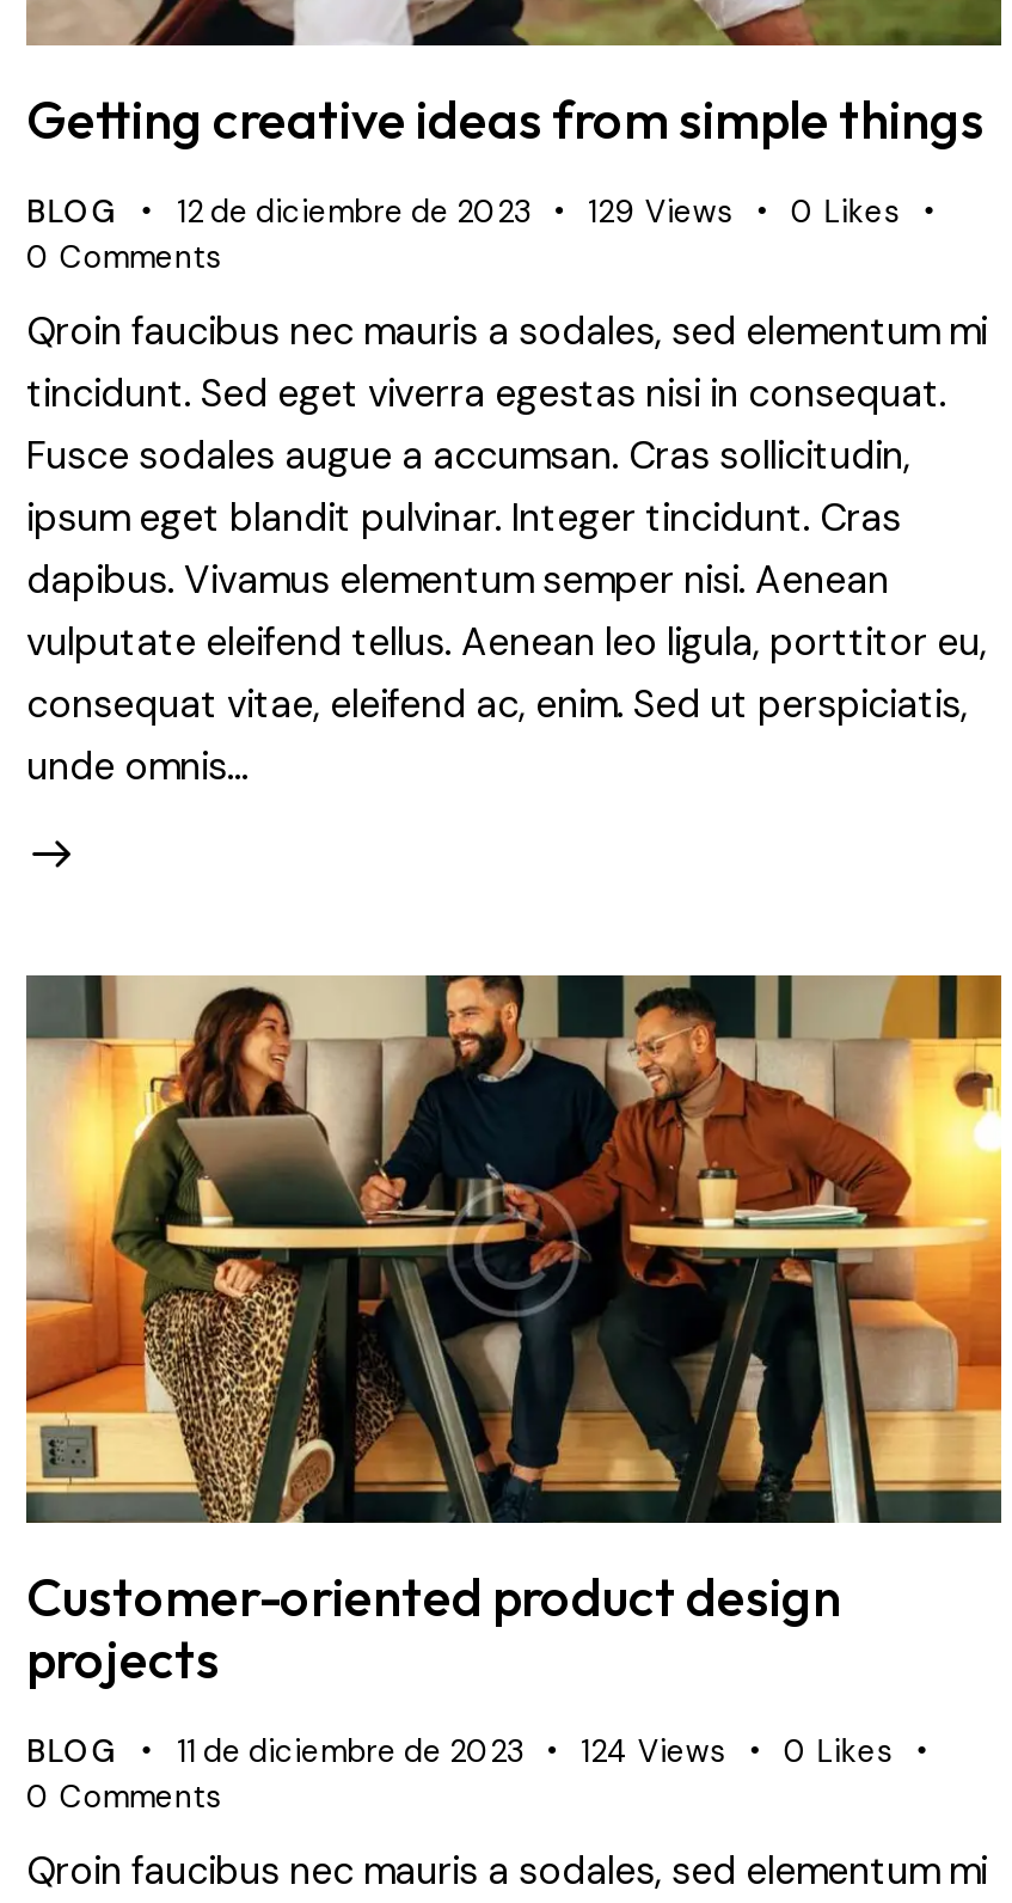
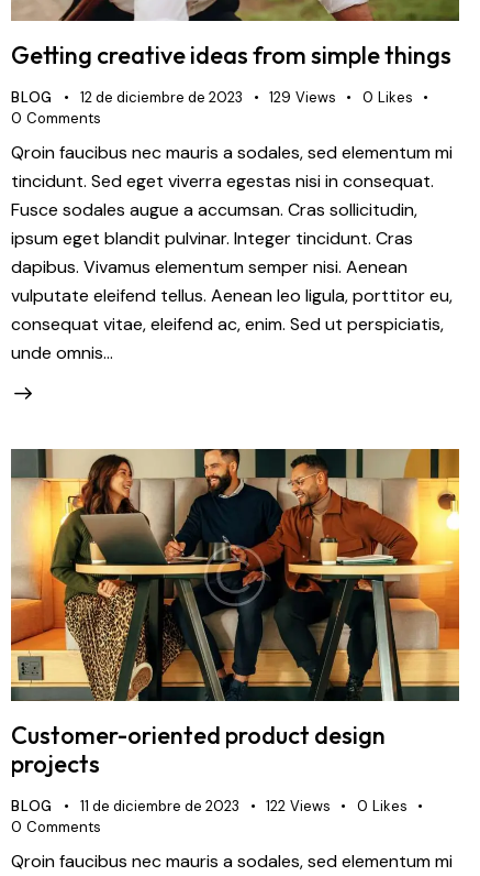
[581,1730,726,1771] 124 Views -> [266,797,331,815] 122 Views

